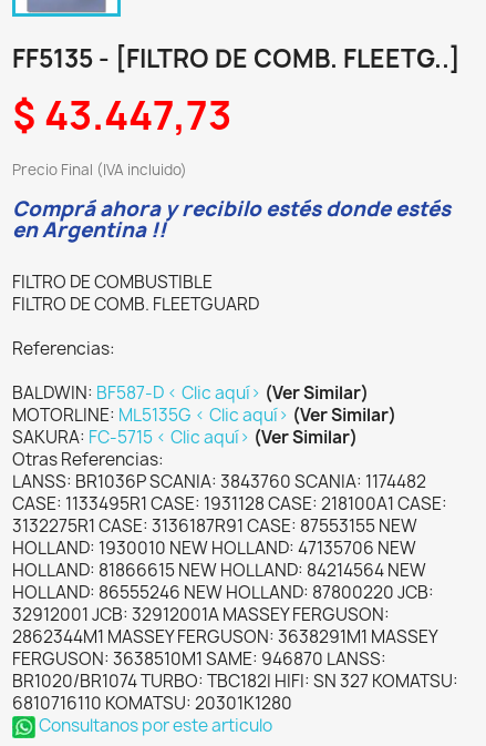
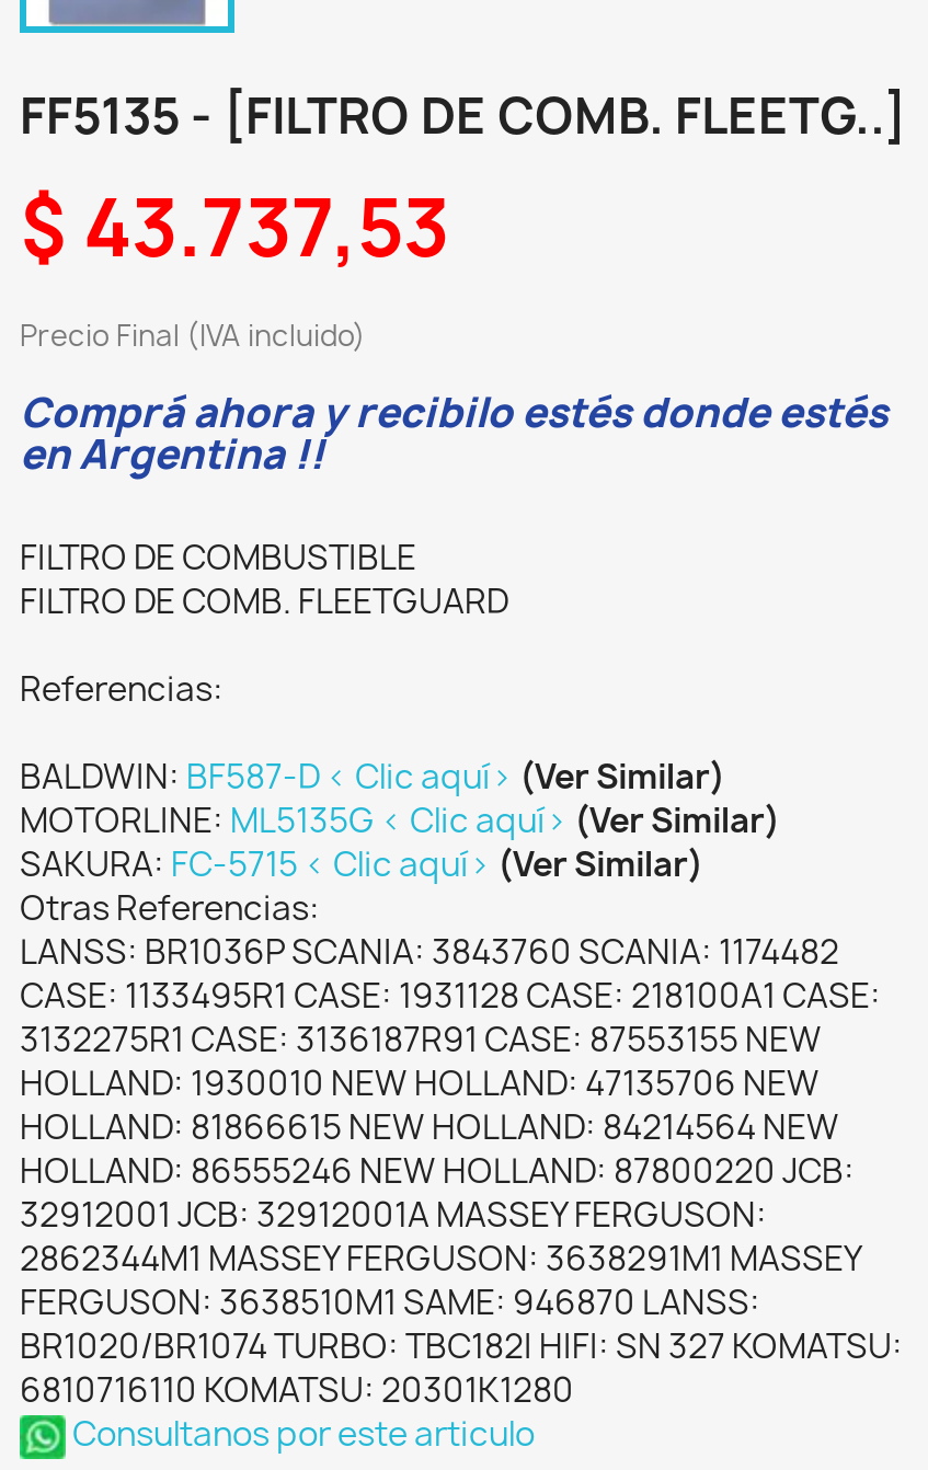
[12,89,231,142] $ 43.447,73 -> [20,175,449,280] $ 43.737,53

